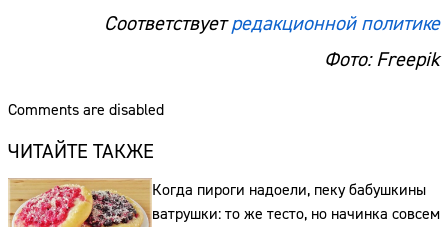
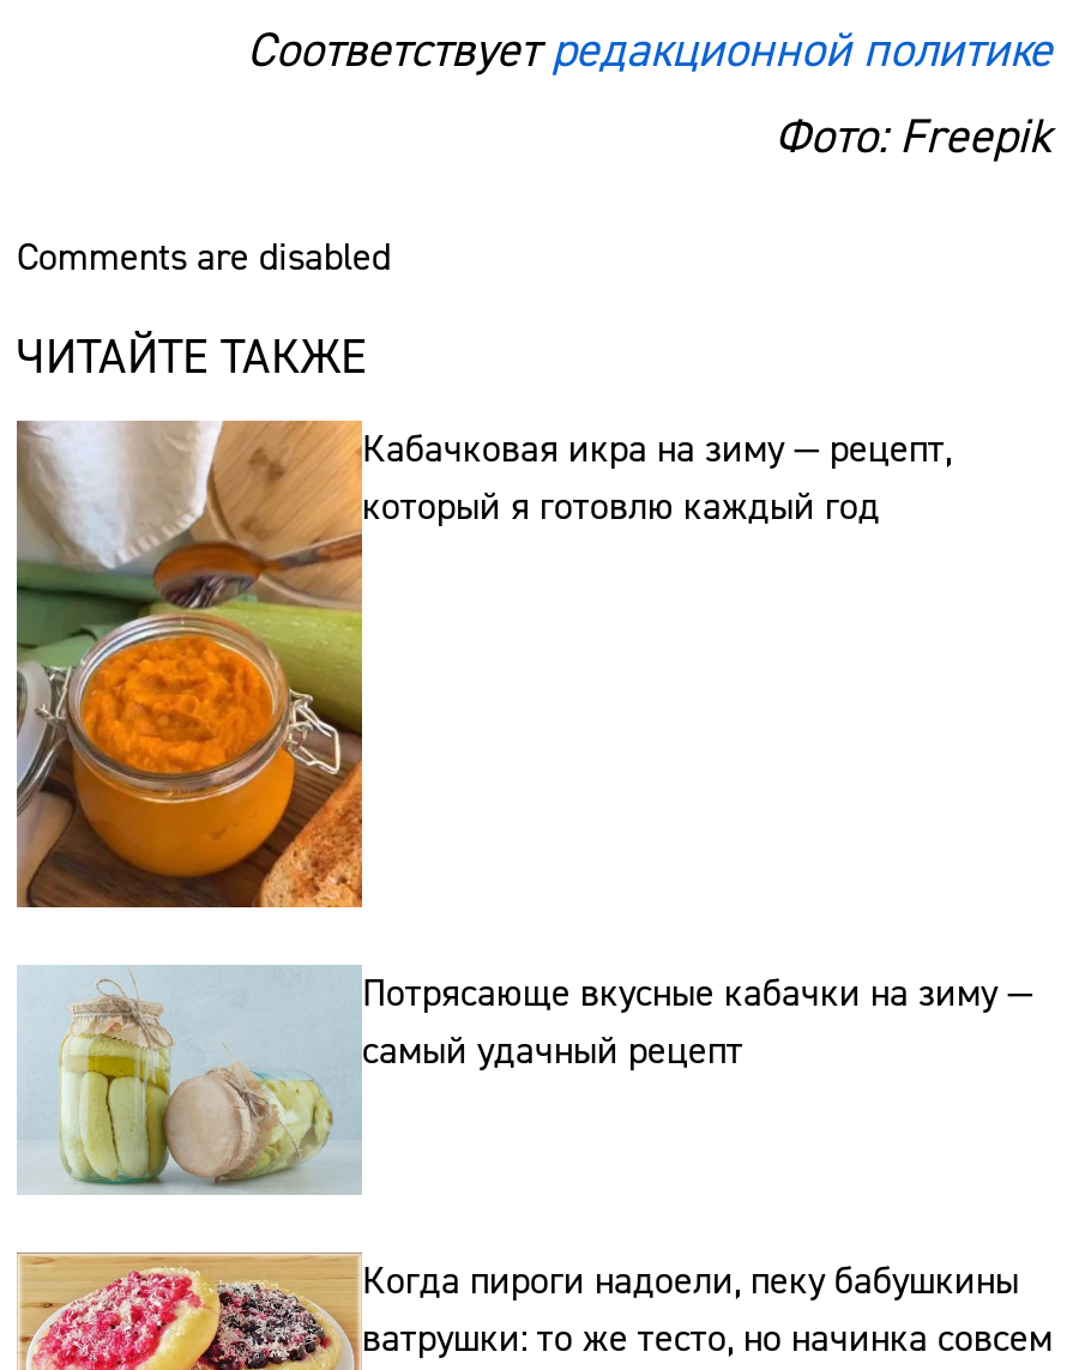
none -> [14,421,952,910] [image] | Кабачковая икра на зиму — рецепт, | который я готовлю каждый год
none -> [17,965,1033,1195] [image] | Потрясающе вкусные кабачки на зиму — | самый удачный рецепт

